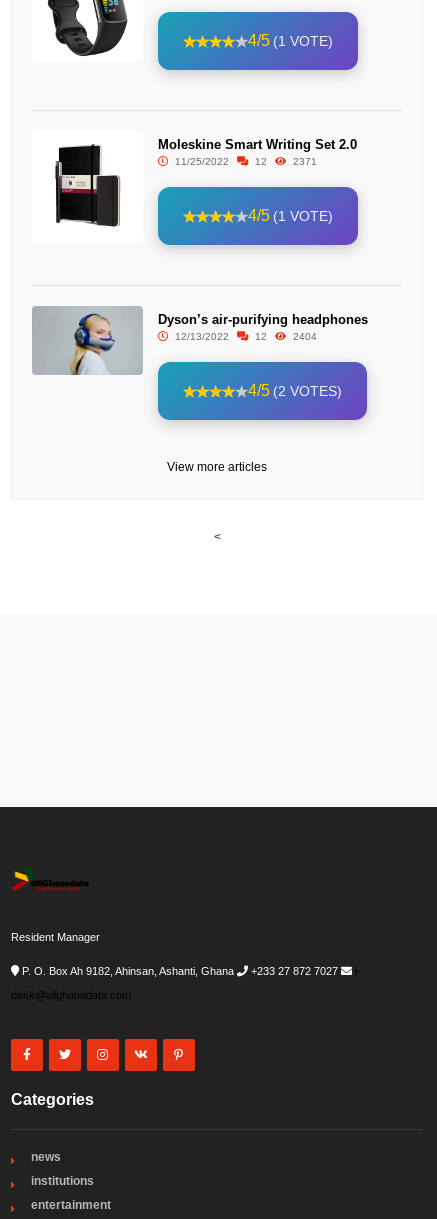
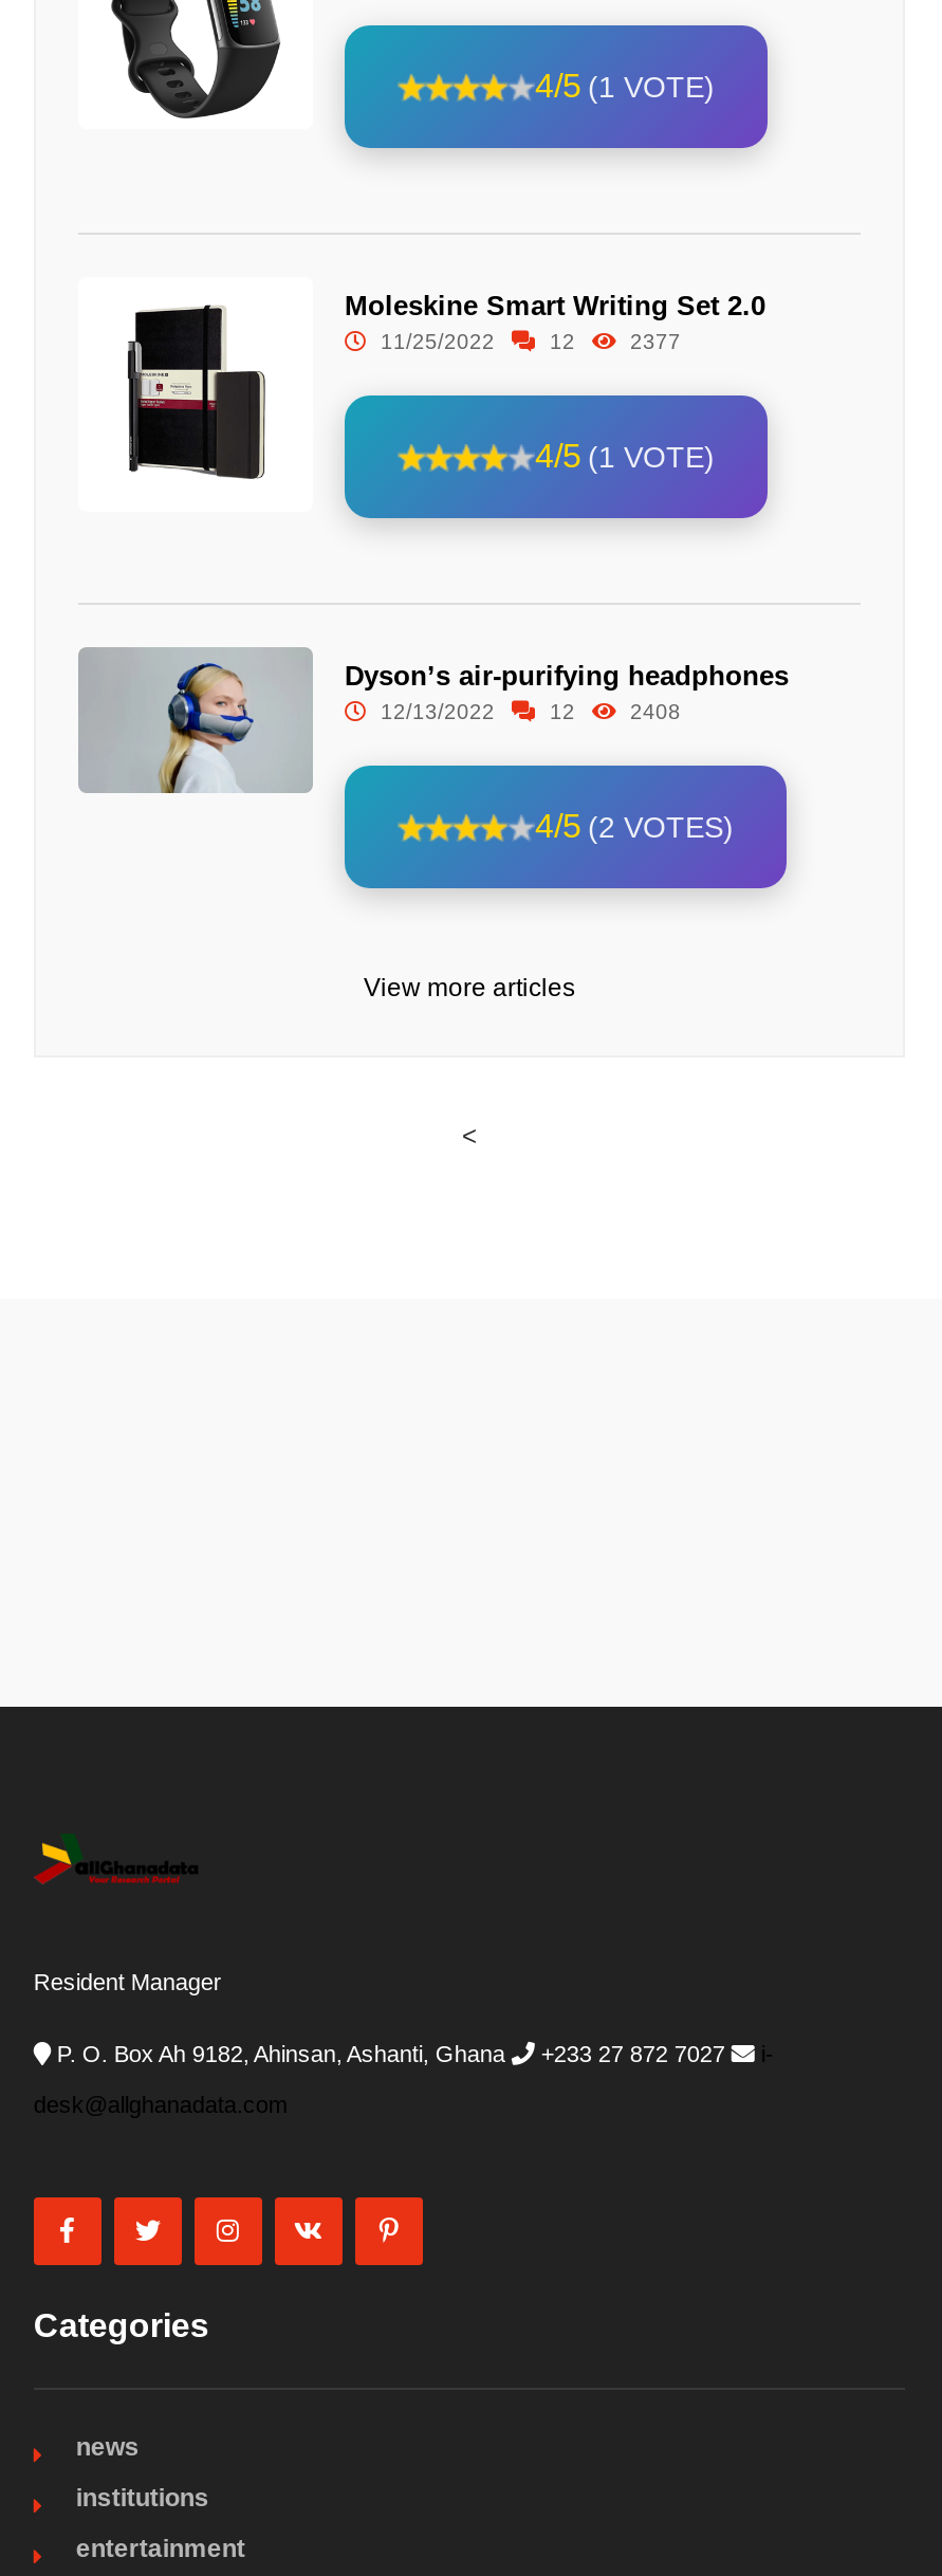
[290,156,317,167] 2371 -> [624,330,681,353] 2377
[290,331,317,342] 2404 -> [624,700,681,723] 2408

